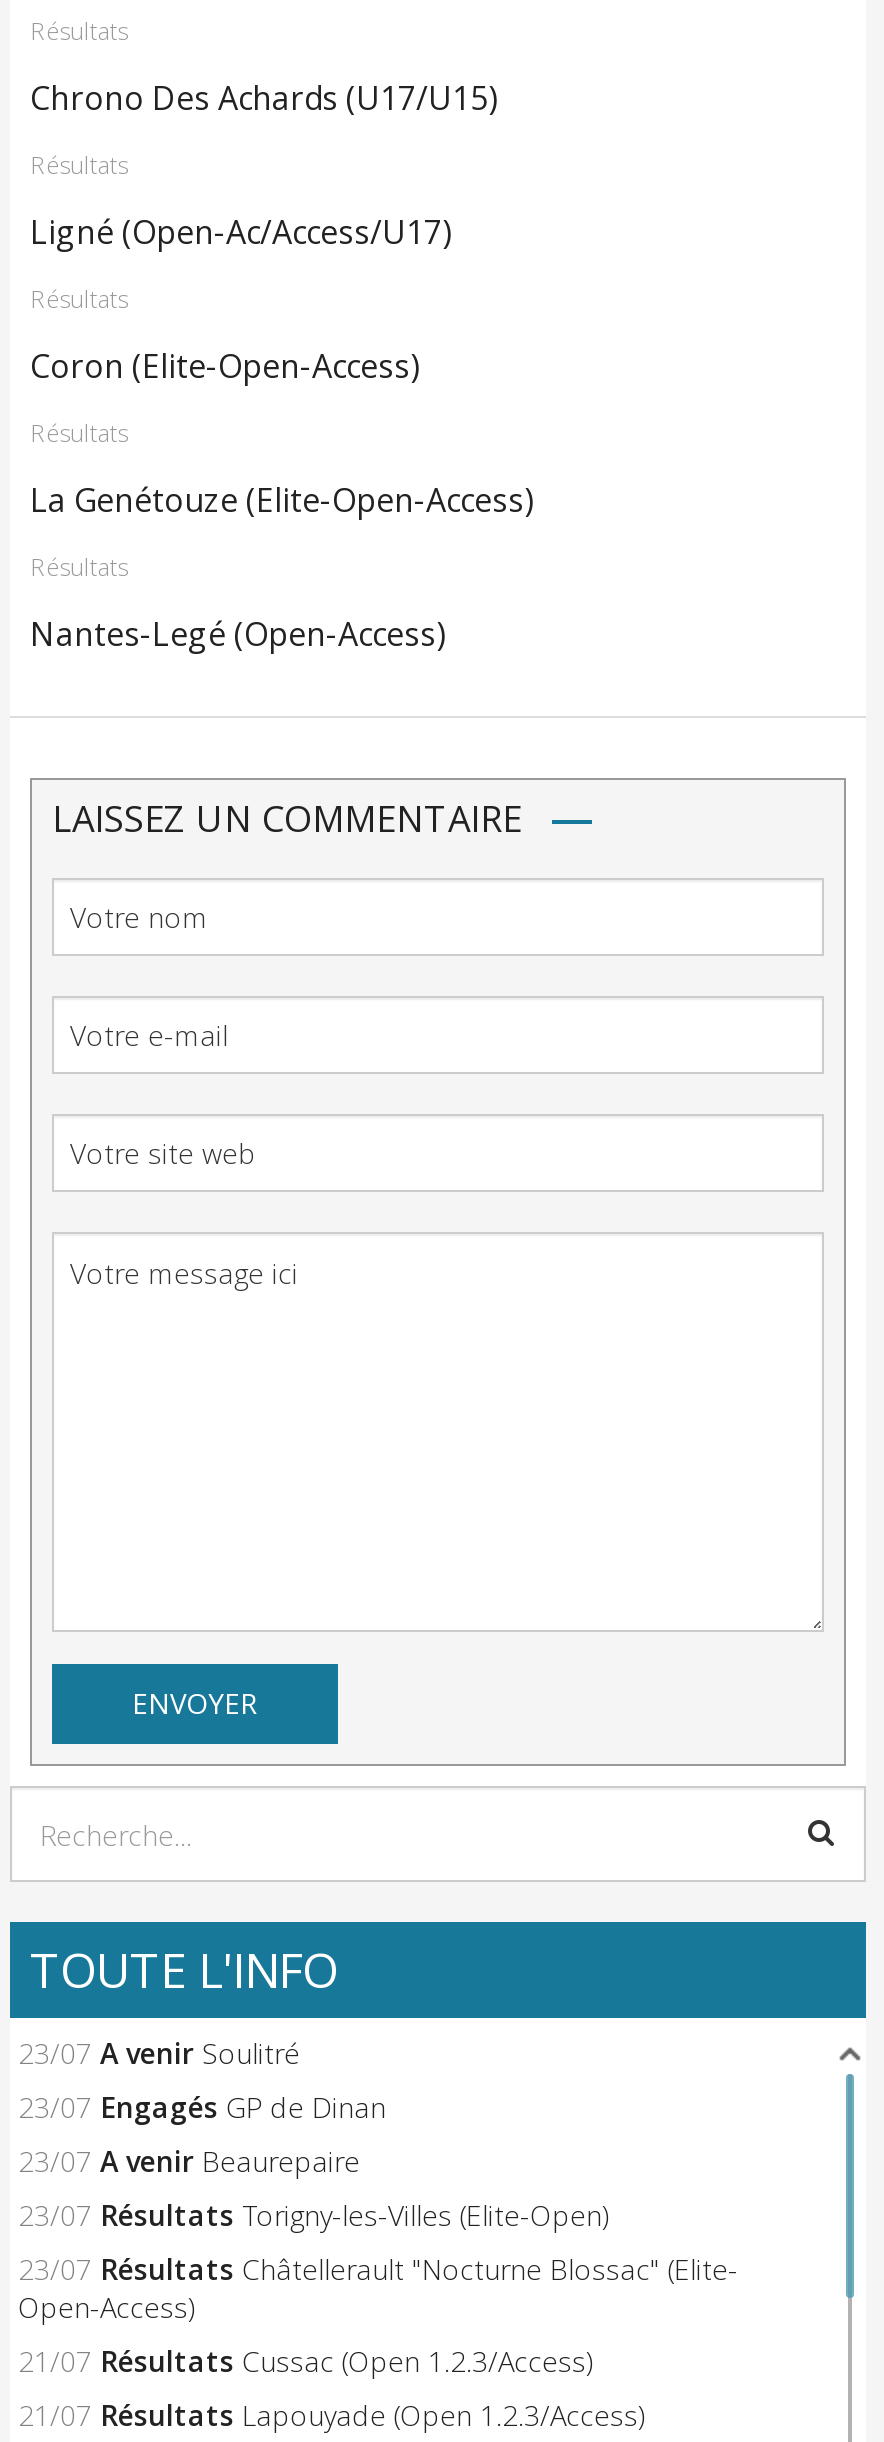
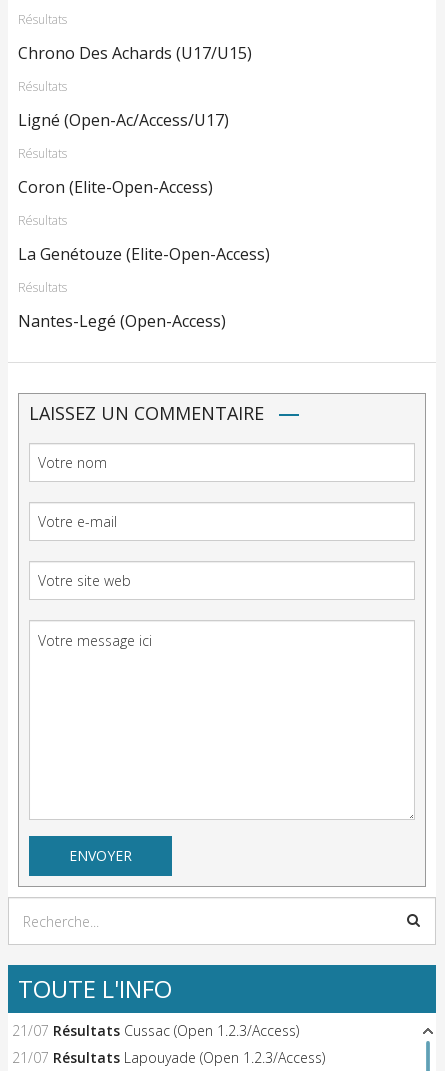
[18,2034,738,2326] 23/07 A venir Soulitré | 23/07 Engagés GP de Dinan | 23/07 A venir Beaurepaire | 23/07 Résultats Torigny-les-Villes (Elite-Open) | 23/07 Résultats Châtellerault "Nocturne Blossac" (Elite- | Open-Access) -> none

